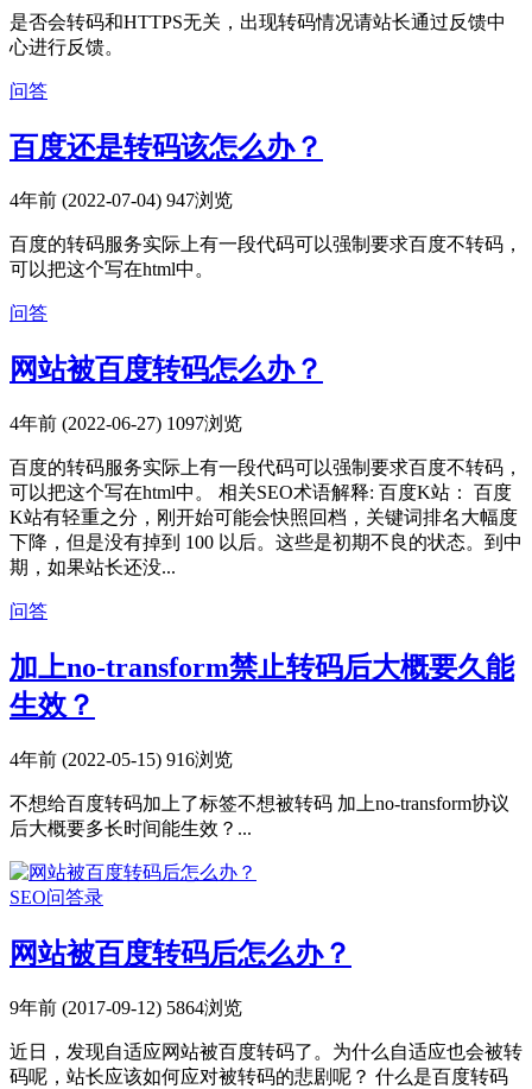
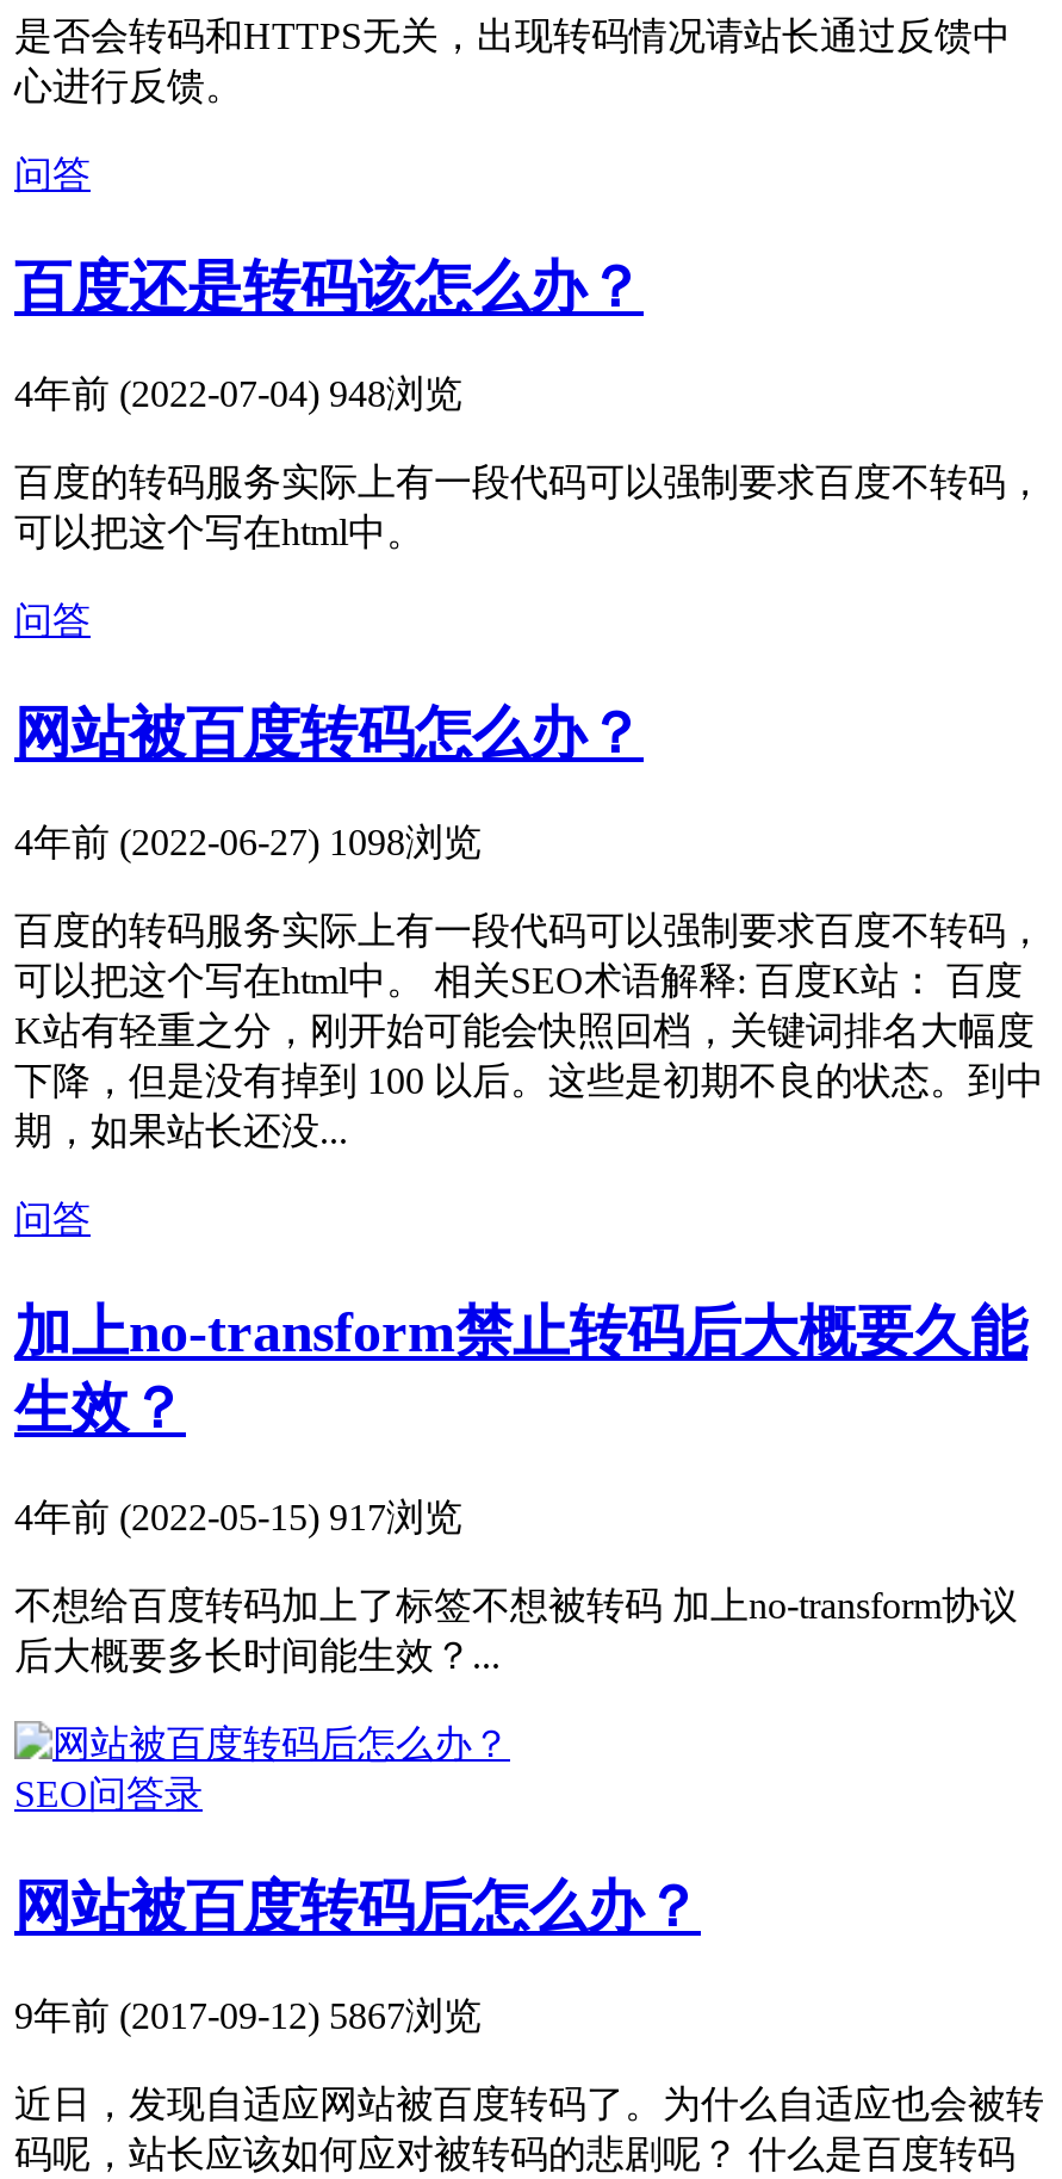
[9,190,233,211] 4年前 (2022-07-04) 947浏览 -> [14,374,462,415] 4年前 (2022-07-04) 948浏览
[9,414,242,434] 4年前 (2022-06-27) 1097浏览 -> [14,822,482,863] 4年前 (2022-06-27) 1098浏览
[9,749,233,770] 4年前 (2022-05-15) 916浏览 -> [14,1497,462,1538] 4年前 (2022-05-15) 917浏览
[9,997,242,1018] 9年前 (2017-09-12) 5864浏览 -> [14,1995,482,2036] 9年前 (2017-09-12) 5867浏览

